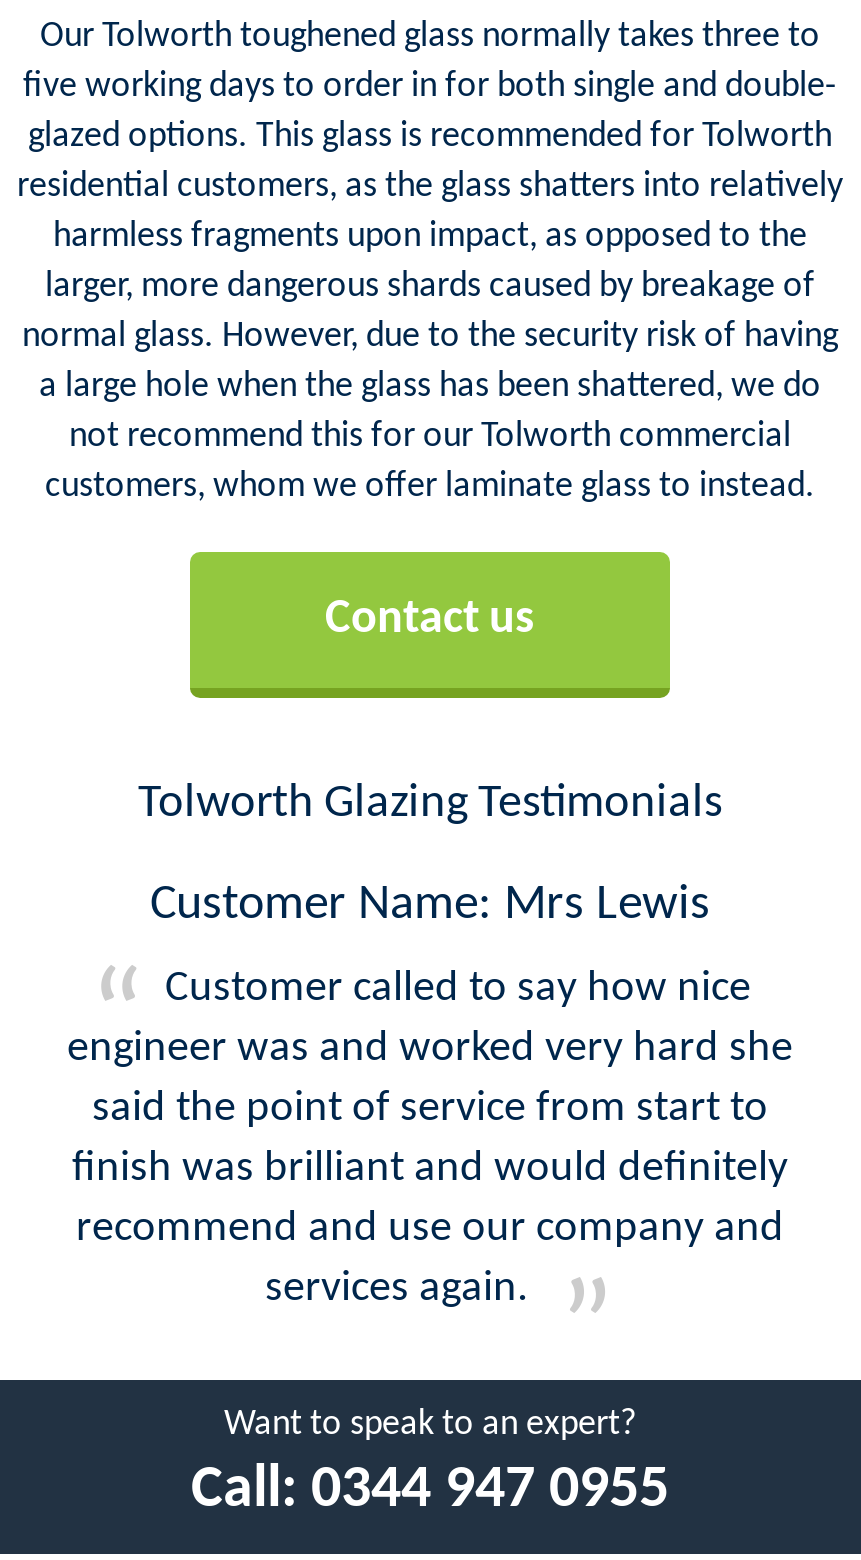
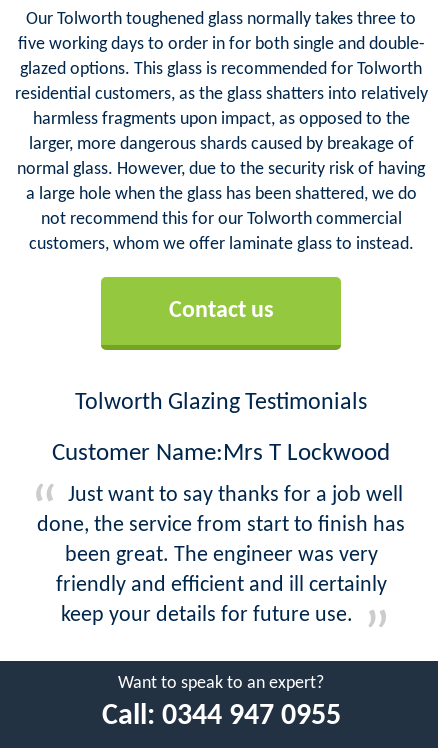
[150,879,710,929] Customer Name: Mrs Lewis -> [52,440,390,465] Customer Name:Mrs T Lockwood
[67,965,793,1311] Customer called to say how nice | engineer was and worked very hard she | said the point of service from start to | finish was brilliant and would definitely | recommend and use our company and | services again. -> [37,483,405,626] Just want to say thanks for a job well | done, the service from start to finish has | been great. The engineer was very | friendly and efficient and ill certainly | keep your details for future use.

